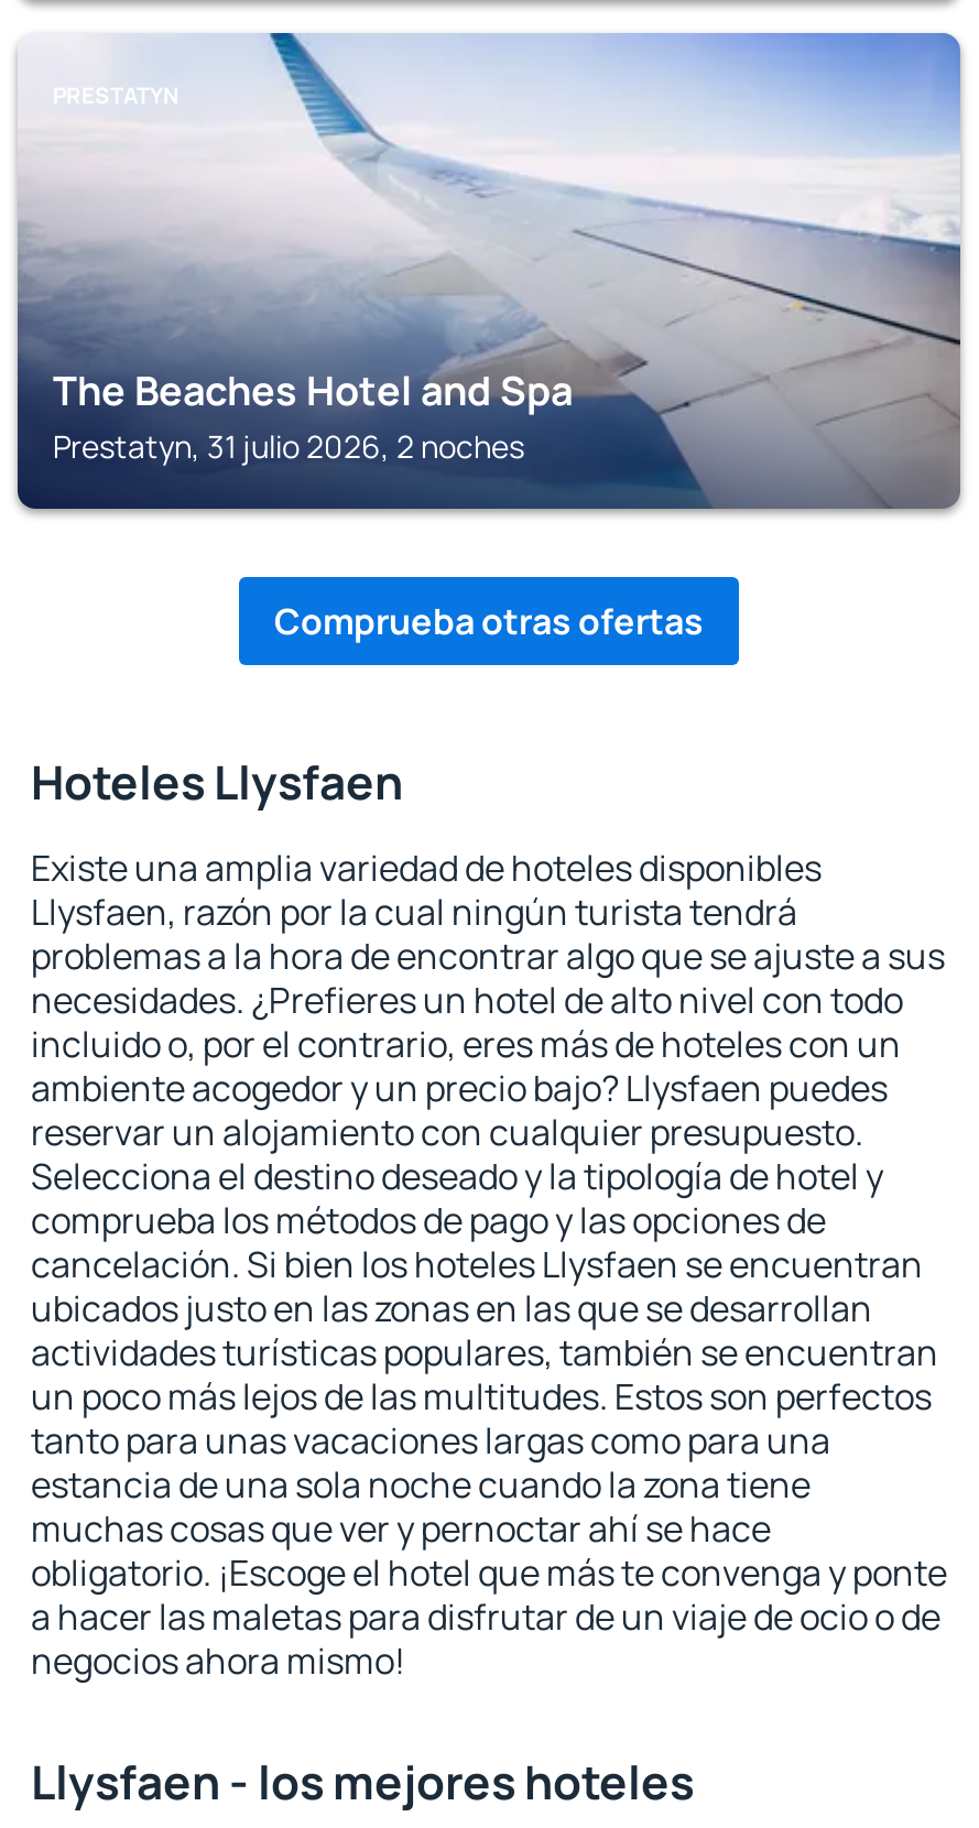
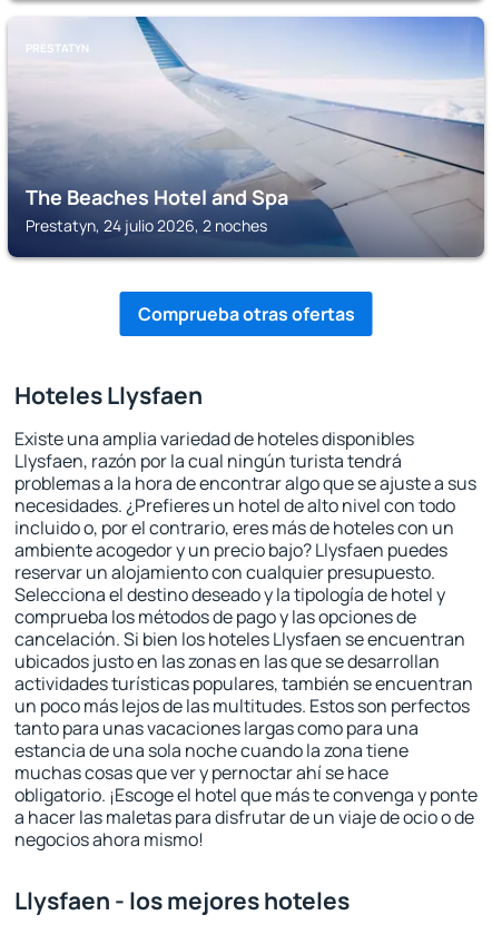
[53,425,524,467] Prestatyn, 31 julio 2026, 2 noches -> [26,215,267,236] Prestatyn, 24 julio 2026, 2 noches

